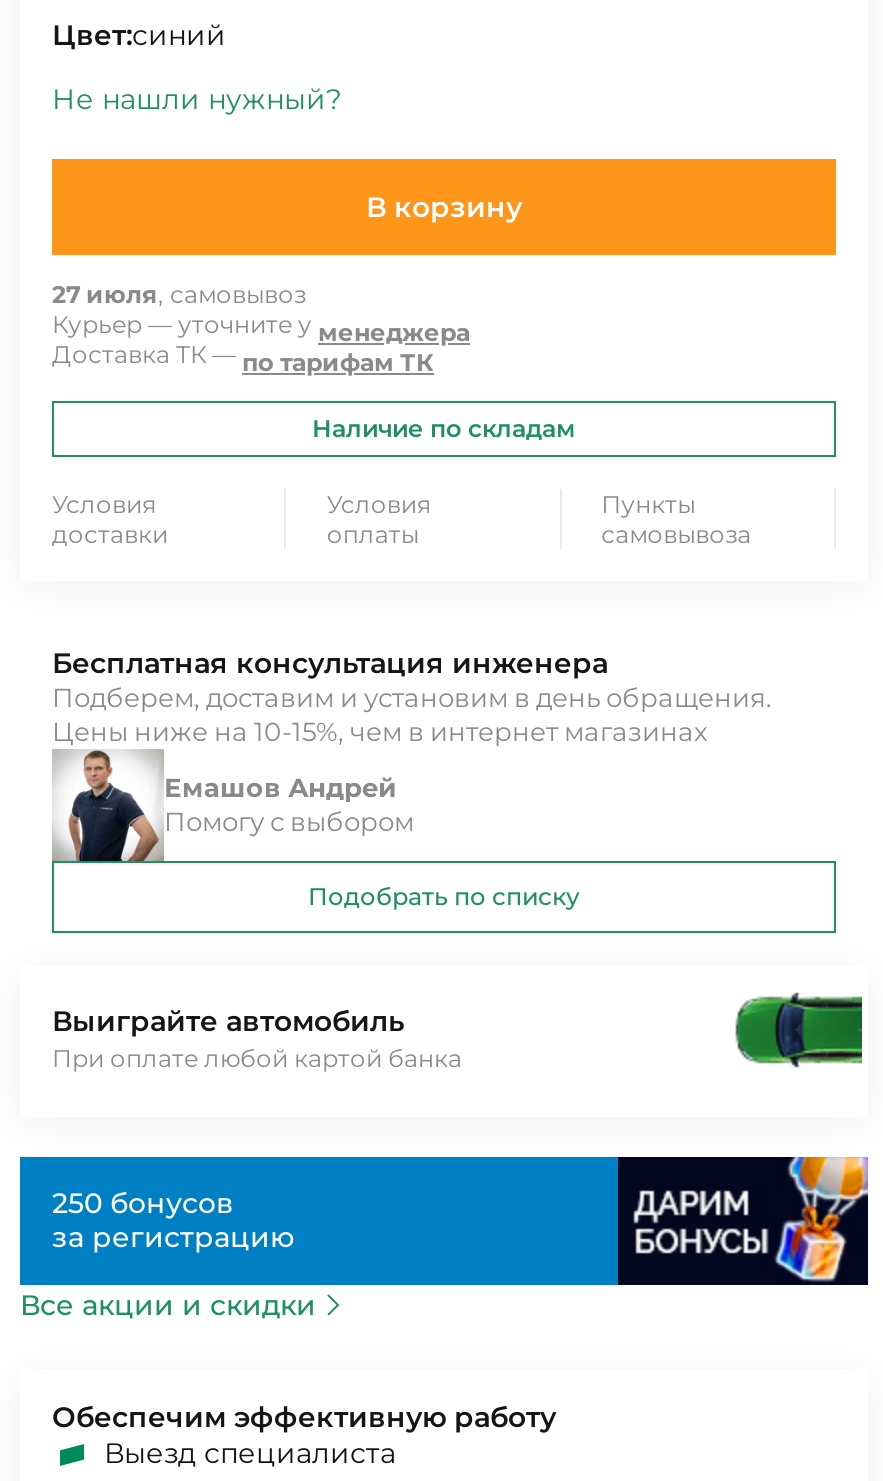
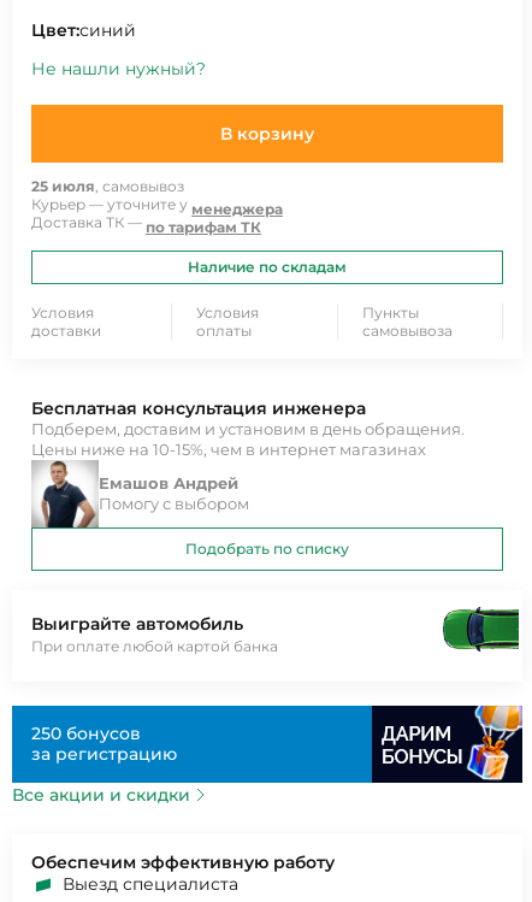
[52,280,306,310] 27 июля, самовывоз -> [31,177,184,195] 25 июля, самовывоз

